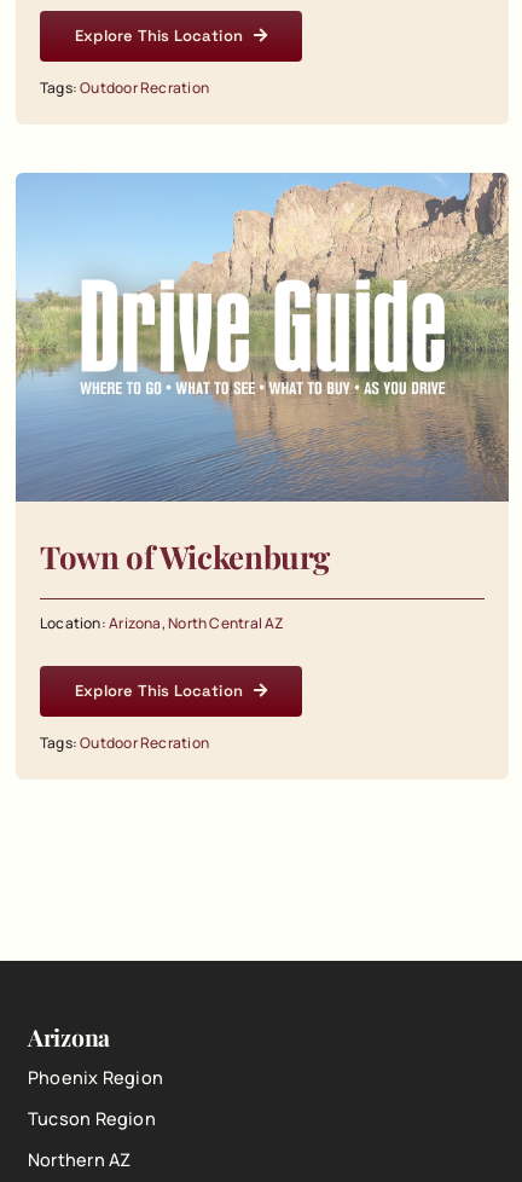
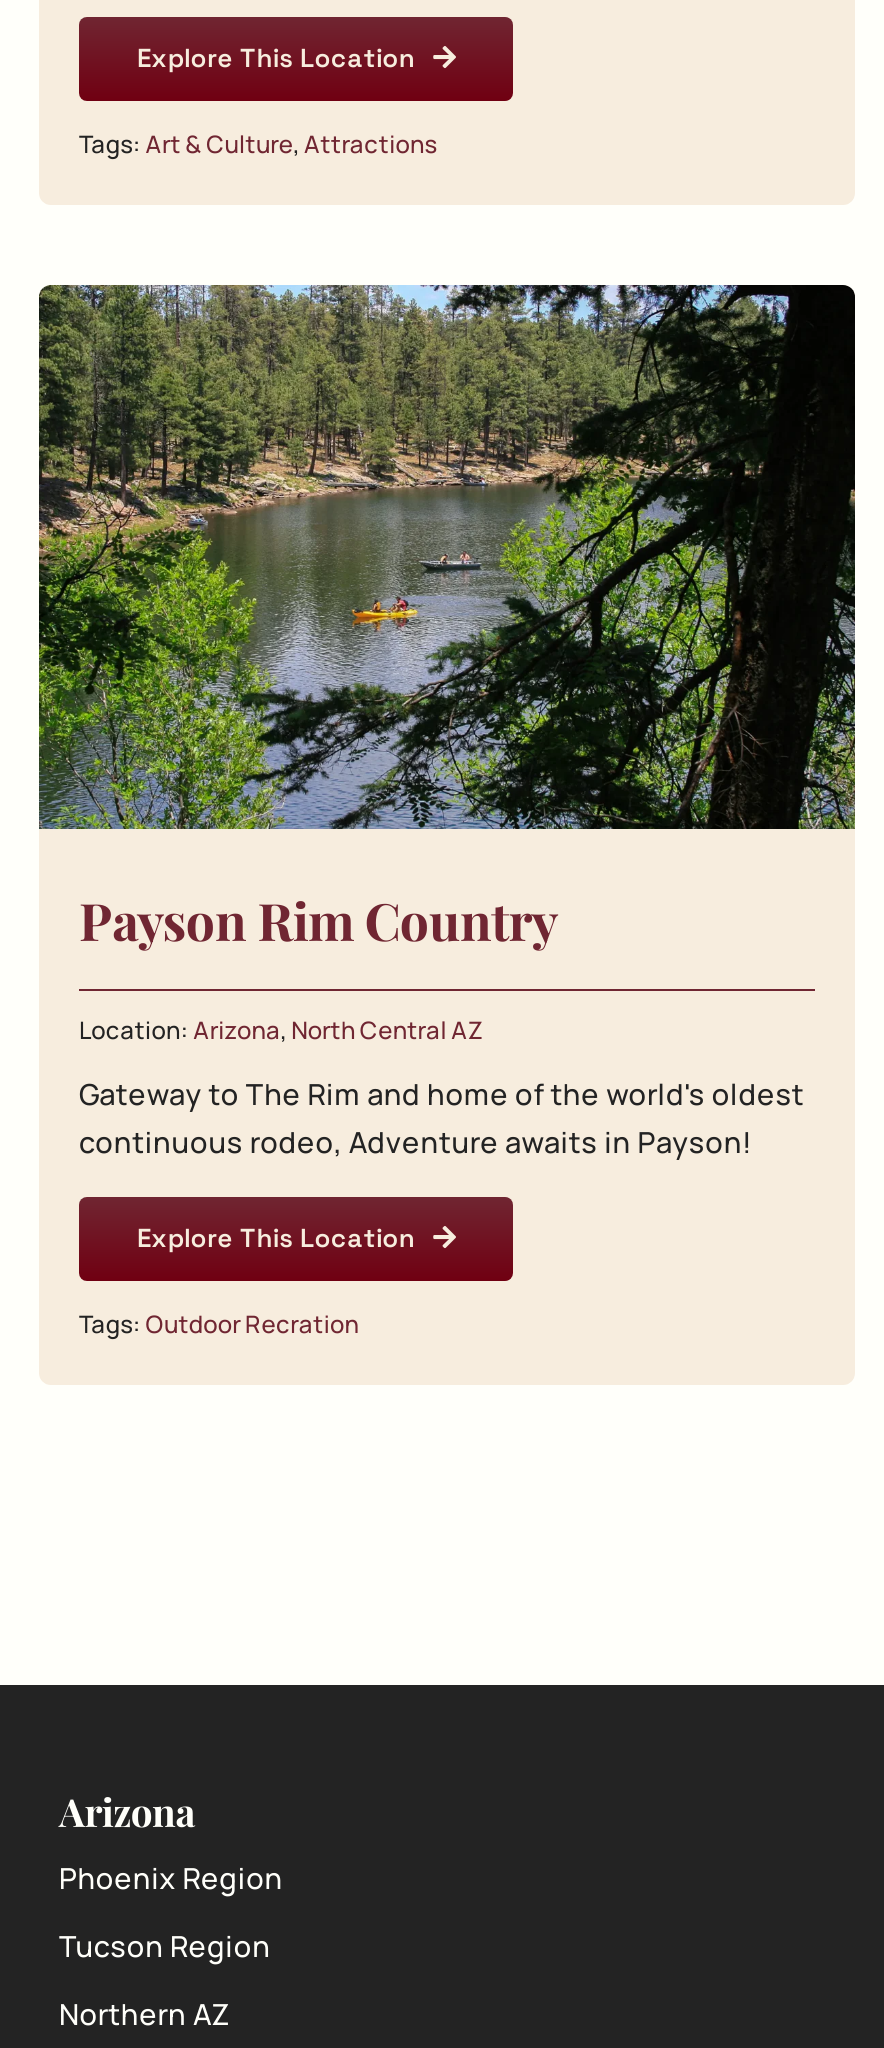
[40,77,209,98] Tags: Outdoor Recration -> [79,126,437,160] Tags: Art & Culture, Attractions
[14,172,510,576] [image] | Town of Wickenburg -> [37,283,857,952] [image] | Payson Rim Country
none -> [79,1074,804,1160] Gateway to The Rim and home of the world's oldest | continuous rodeo, Adventure awaits in Payson!

